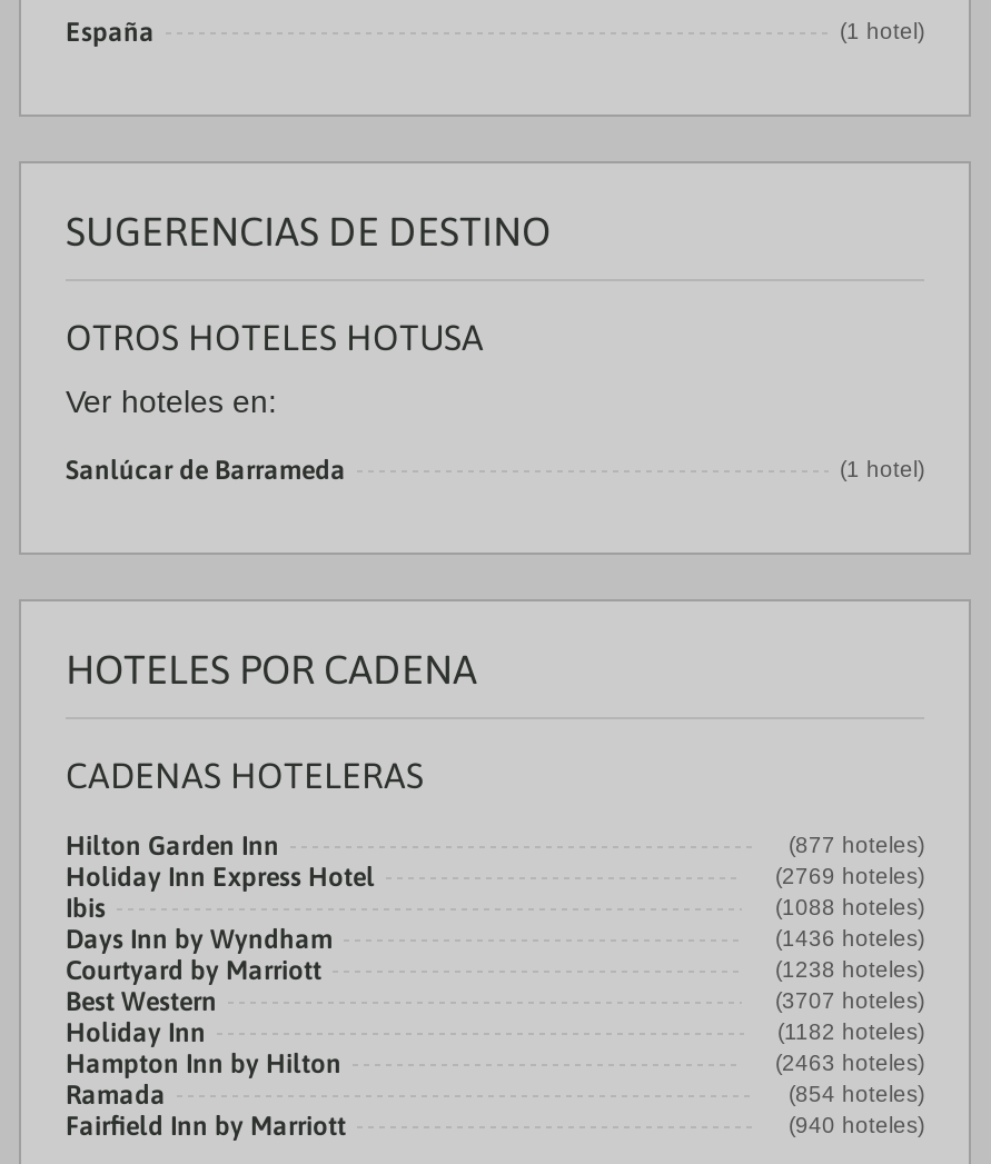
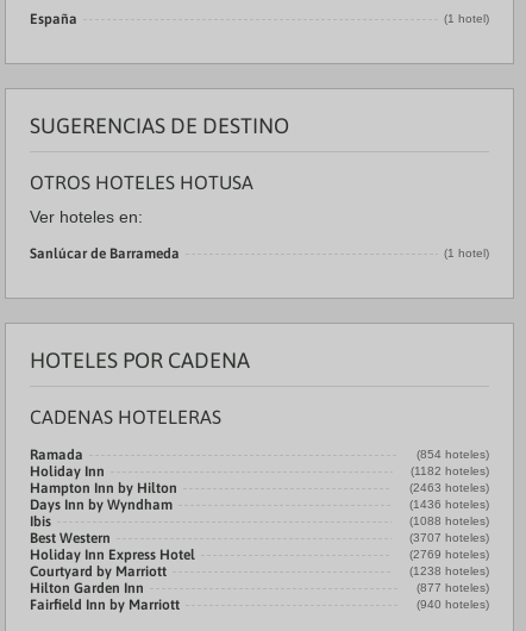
moved [66,830,924,1017] -> [30,496,489,596]: Days Inn by Wyndham | (1436 hoteles) | Ibis | ... | Hilton Garden Inn | (877 hoteles)
moved [66,1017,924,1080] -> [30,463,489,496]: Holiday Inn | (1182 hoteles) | Hampton Inn by Hilton | (2463 hoteles)
moved [66,1080,924,1111] -> [30,446,489,463]: Ramada | (854 hoteles)

